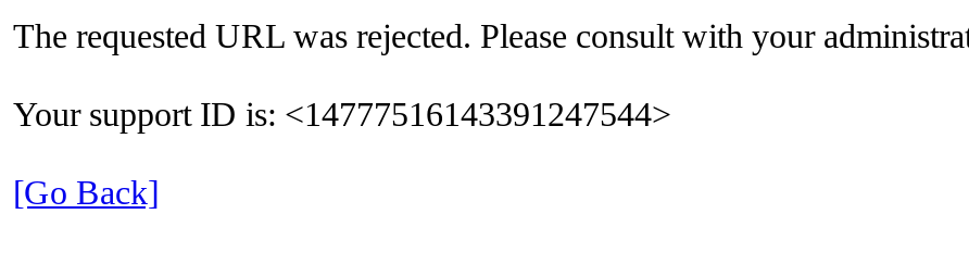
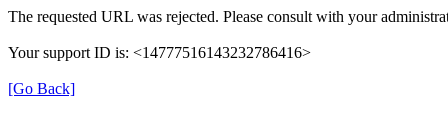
[13,96,671,133] Your support ID is: <14777516143391247544> -> [8,44,311,61] Your support ID is: <14777516143232786416>

